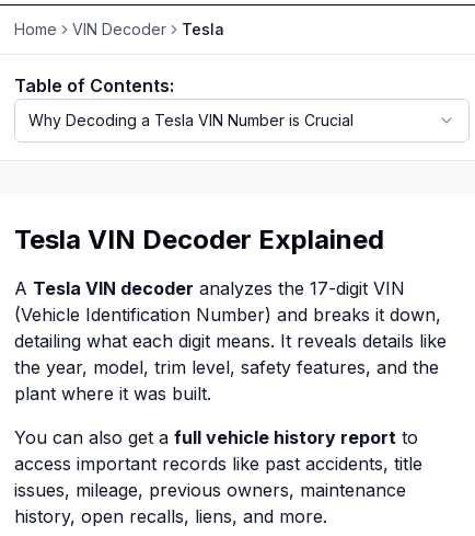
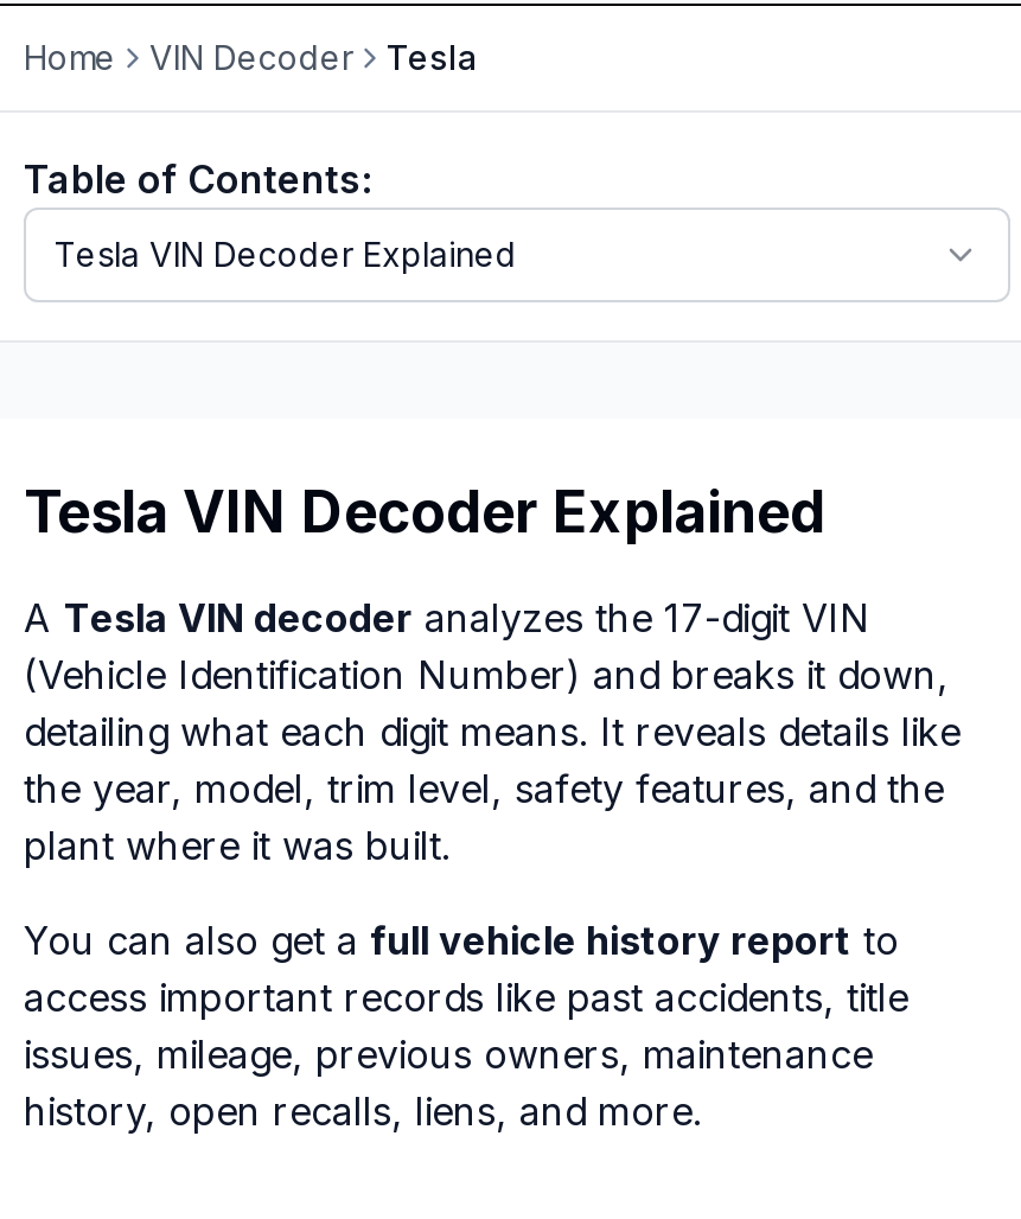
[28,111,354,129] Why Decoding a Tesla VIN Number is Crucial -> [55,234,517,274] Tesla VIN Decoder Explained

